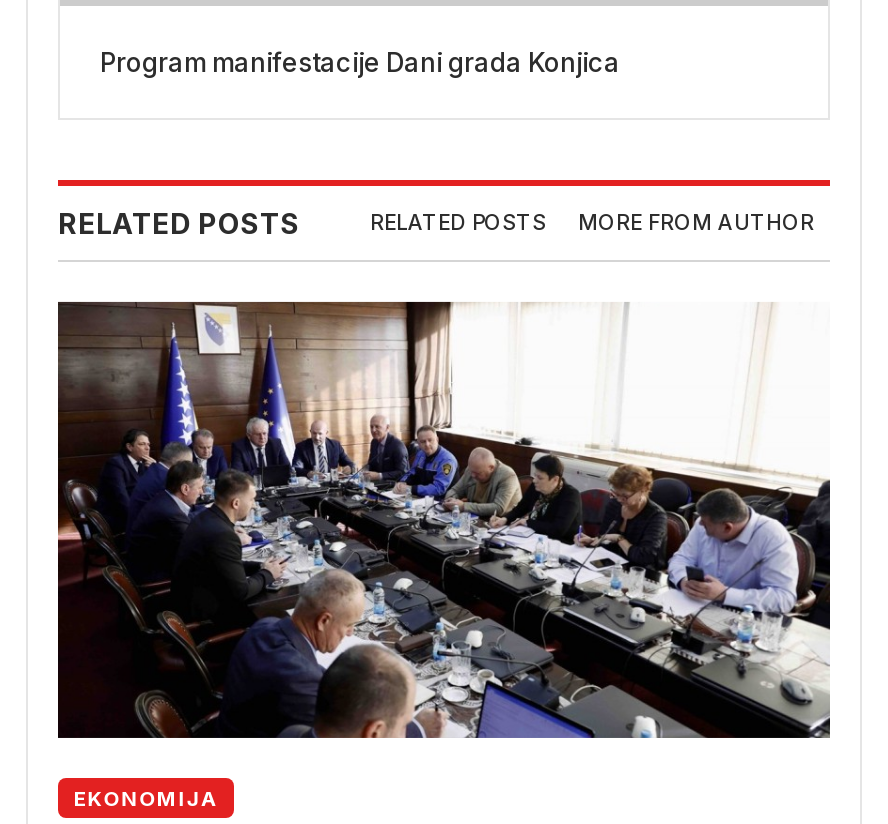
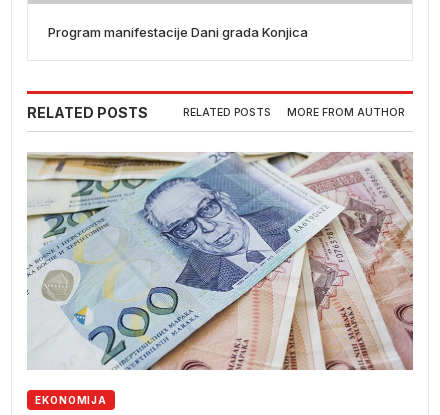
[56,300,832,740] [image] -> [26,151,414,371] [image]

